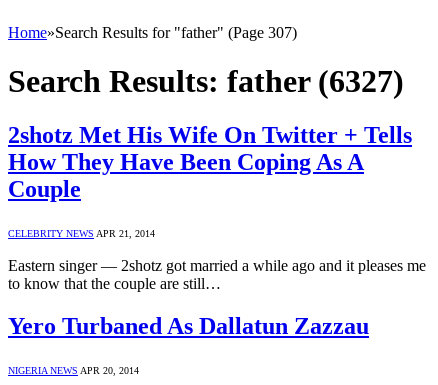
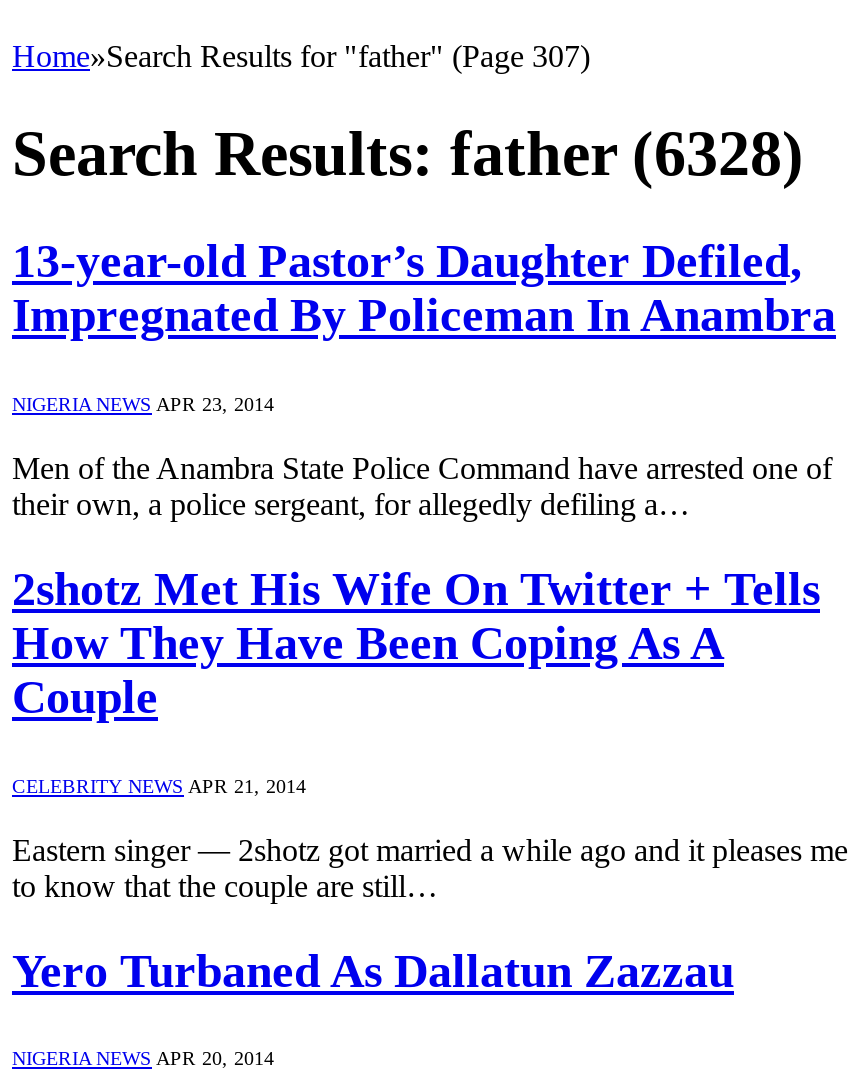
[8,63,404,99] Search Results: father (6327) -> [12,118,836,521] Search Results: father (6328) | 13-year-old Pastor’s Daughter Defiled, | Impregnated By Policeman In Anambra | NIGERIA NEWS APR 23, 2014 | Men of the Anambra State Police Command have arrested one of | their own, a police sergeant, for allegedly defiling a…

